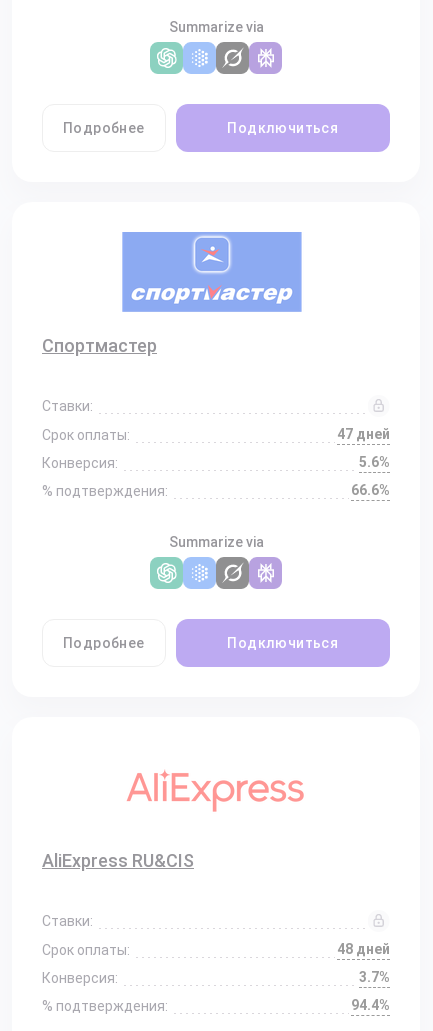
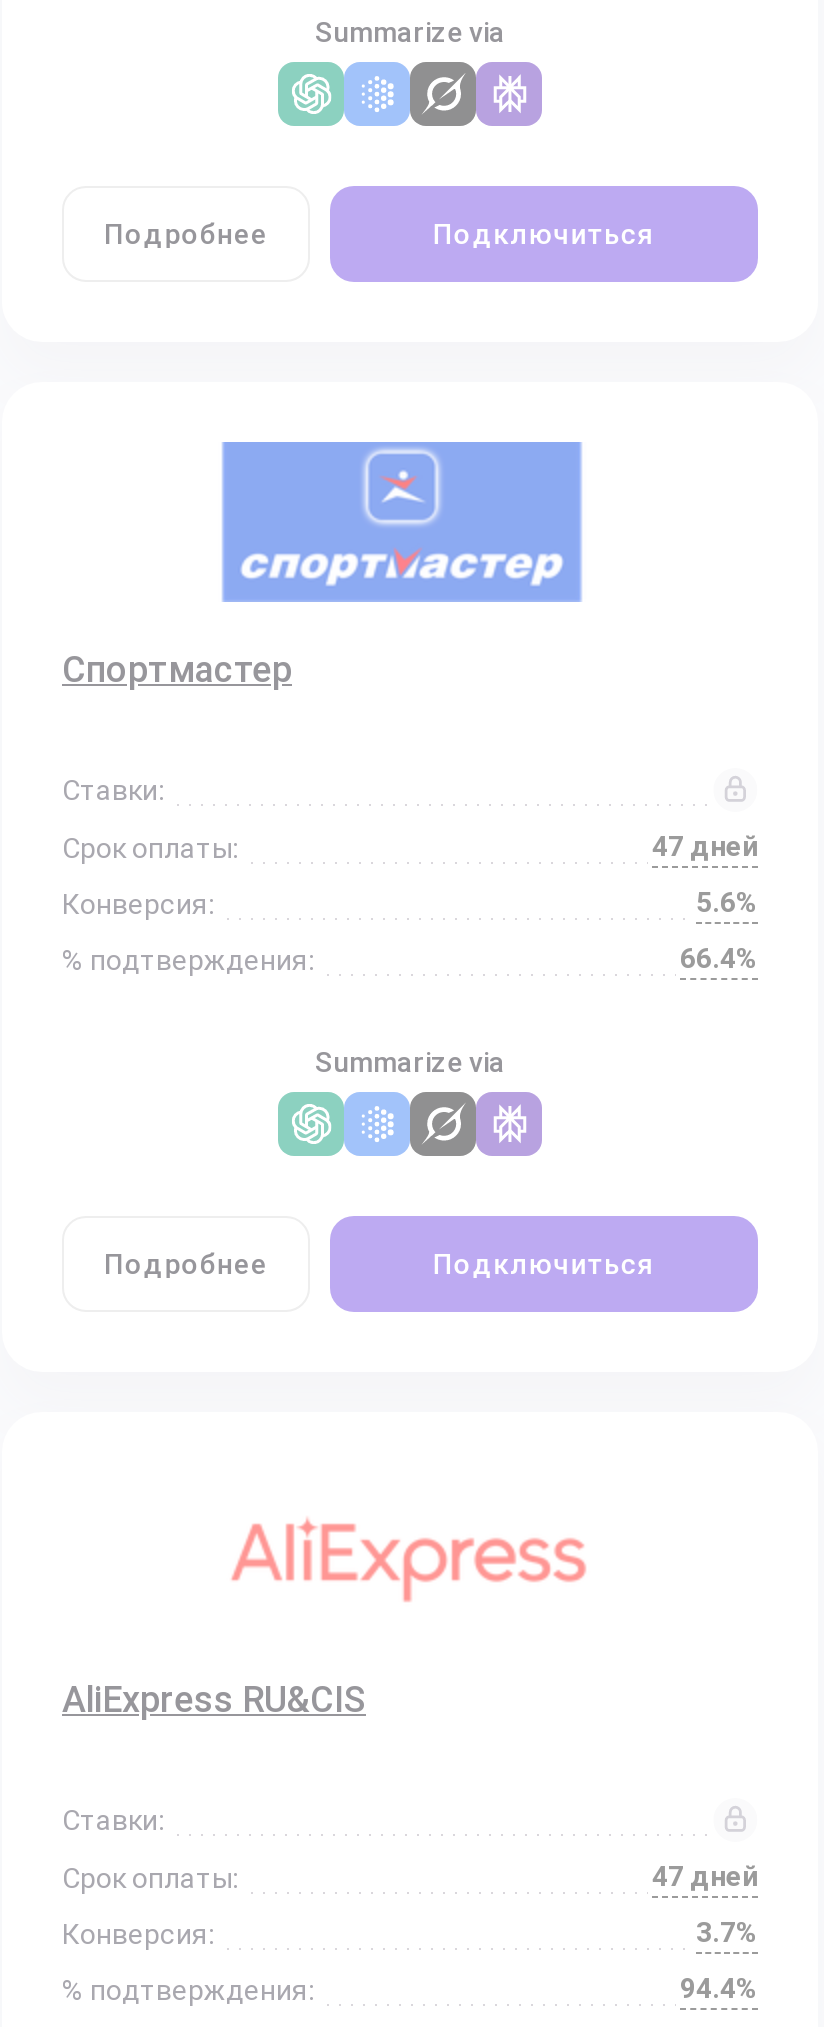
[351,482,390,498] 66.6% -> [680,942,758,974] 66.4%
[337,941,390,957] 48 дней -> [652,1860,758,1892] 47 дней

